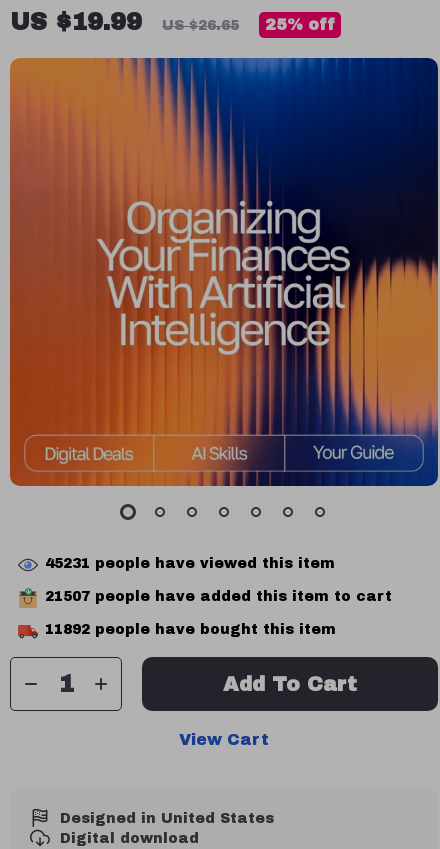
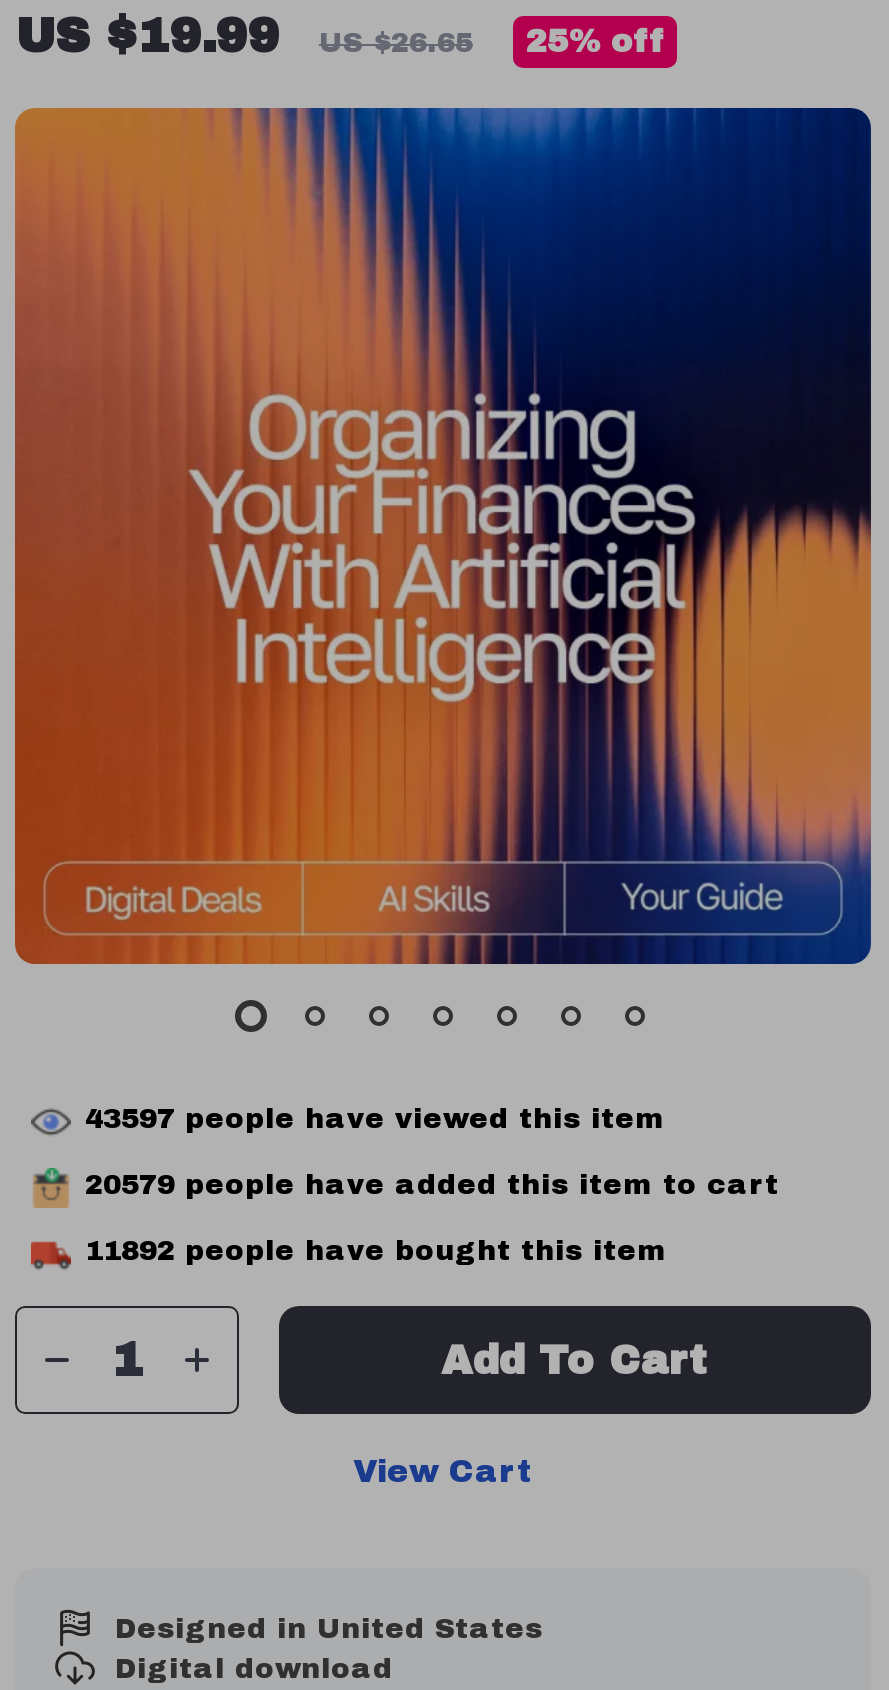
[45,556,335,571] 45231 people have viewed this item -> [85,1104,665,1134] 43597 people have viewed this item
[45,589,392,604] 21507 people have added this item to cart -> [85,1170,779,1200] 20579 people have added this item to cart

